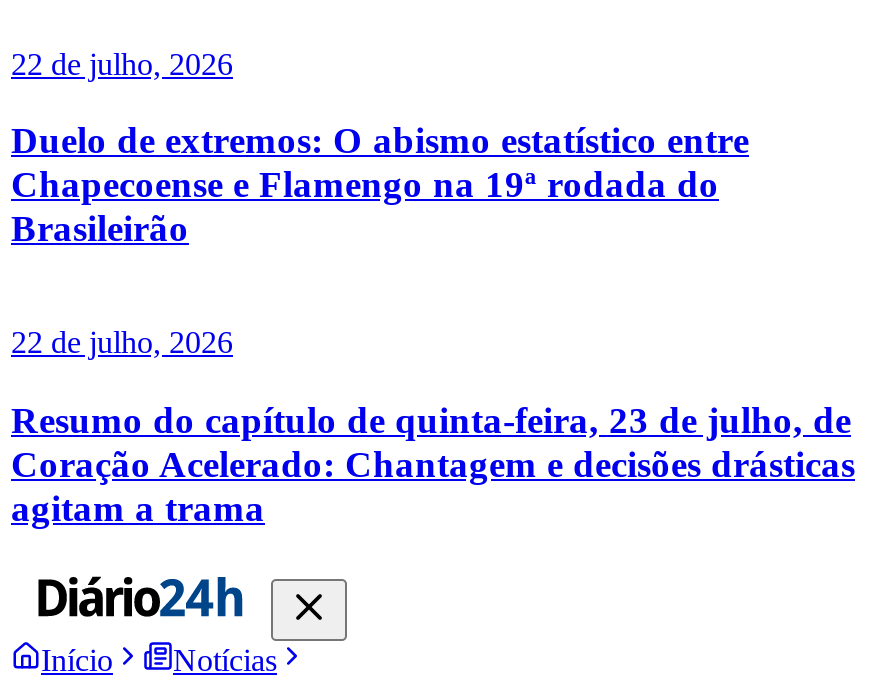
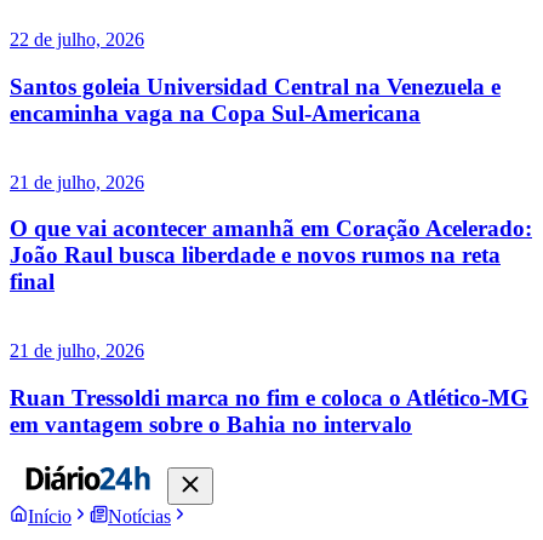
[11,120,855,529] Duelo de extremos: O abismo estatístico entre | Chapecoense e Flamengo na 19ª rodada do | Brasileirão | 22 de julho, 2026 | Resumo do capítulo de quinta-feira, 23 de julho, de | Coração Acelerado: Chantagem e decisões drásticas | agitam a trama -> [10,74,532,437] Santos goleia Universidad Central na Venezuela e | encaminha vaga na Copa Sul-Americana | 21 de julho, 2026 | O que vai acontecer amanhã em Coração Acelerado: | João Raul busca liberdade e novos rumos na reta | final | 21 de julho, 2026 | Ruan Tressoldi marca no fim e coloca o Atlético-MG | em vantagem sobre o Bahia no intervalo

